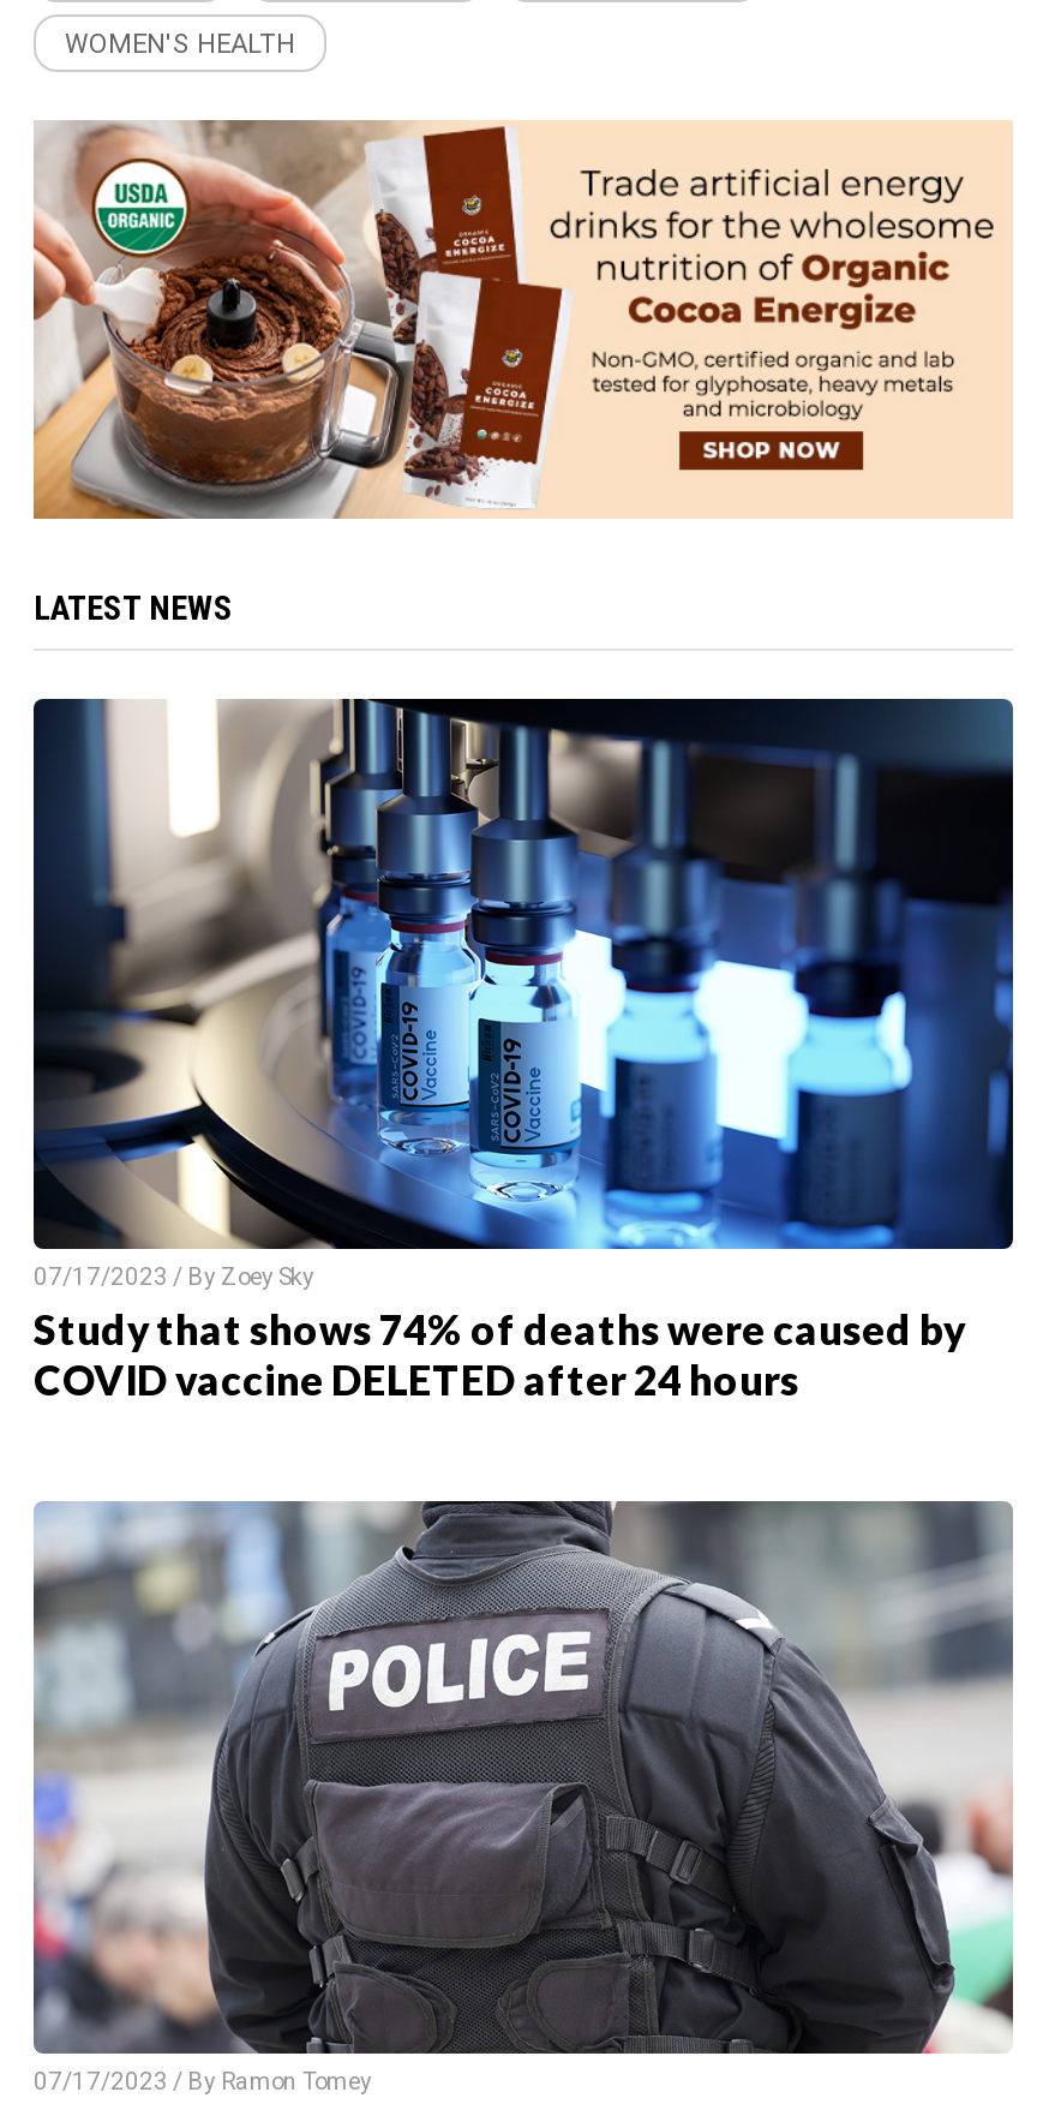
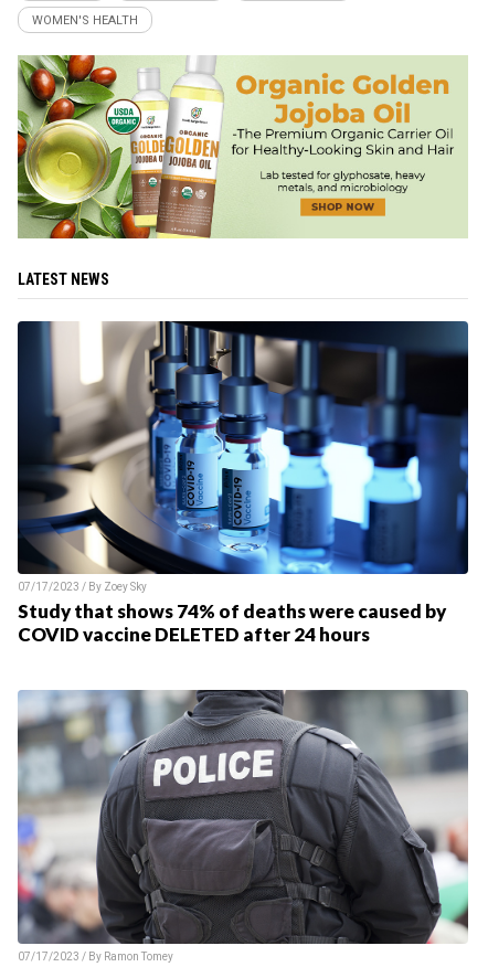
[31,120,1008,519] [image] -> [17,54,467,240] [image]

